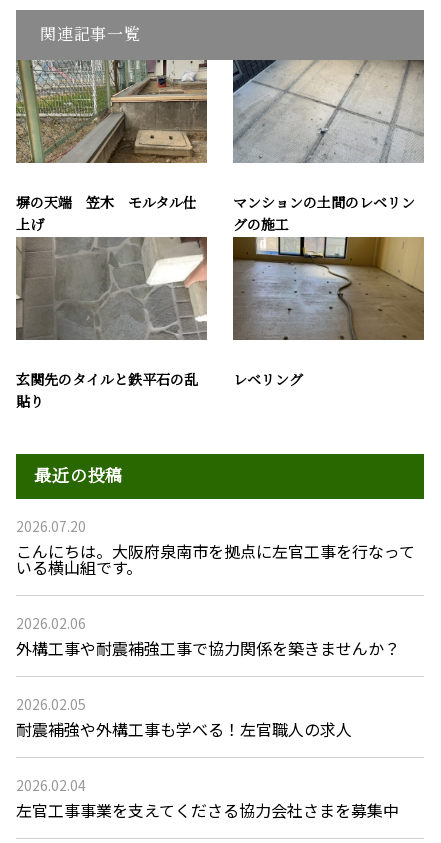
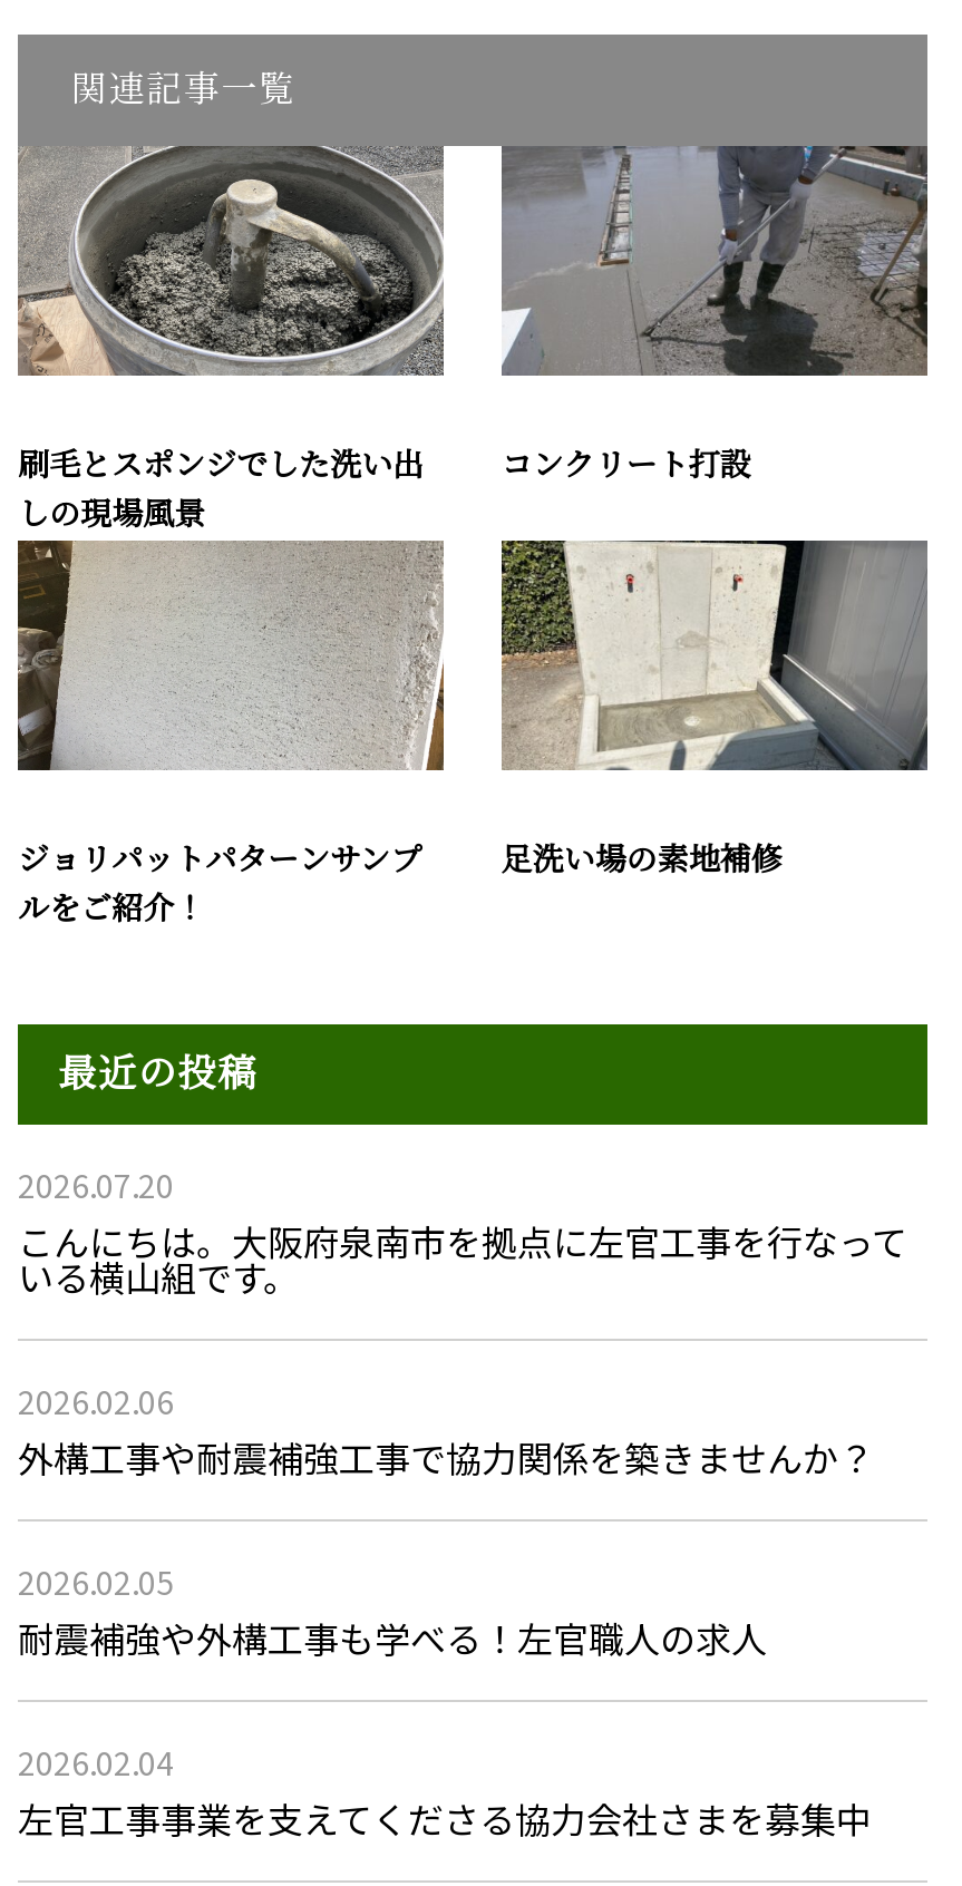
[16,60,207,233] [image] | 塀の天端 笠木 モルタル仕 | 上げ -> [18,146,444,532] [image] | 刷毛とスポンジでした洗い出 | しの現場風景
[232,60,424,233] [image] | マンションの土間のレベリン | グの施工 -> [501,146,927,483] [image] | コンクリート打設
[16,237,208,410] [image] | 玄関先のタイルと鉄平石の乱 | 貼り -> [18,541,446,926] [image] | ジョリパットパターンサンプ | ルをご紹介！
[233,236,424,388] [image] | レベリング -> [501,538,927,877] [image] | 足洗い場の素地補修

